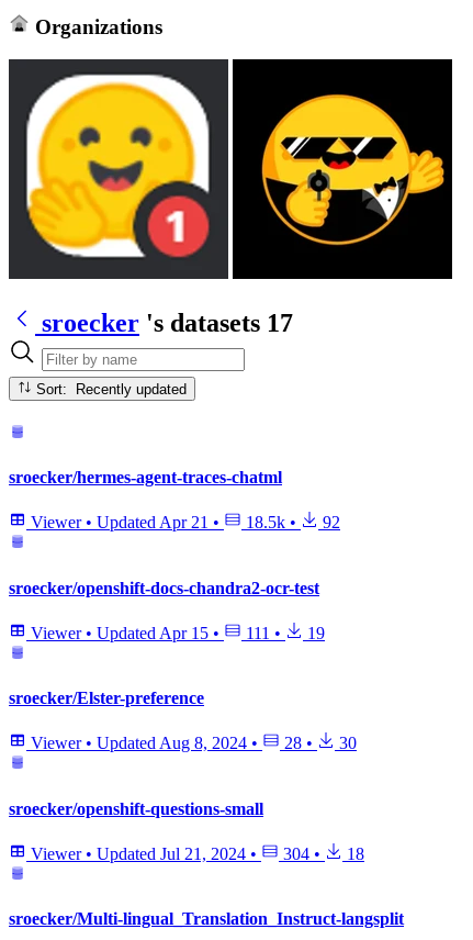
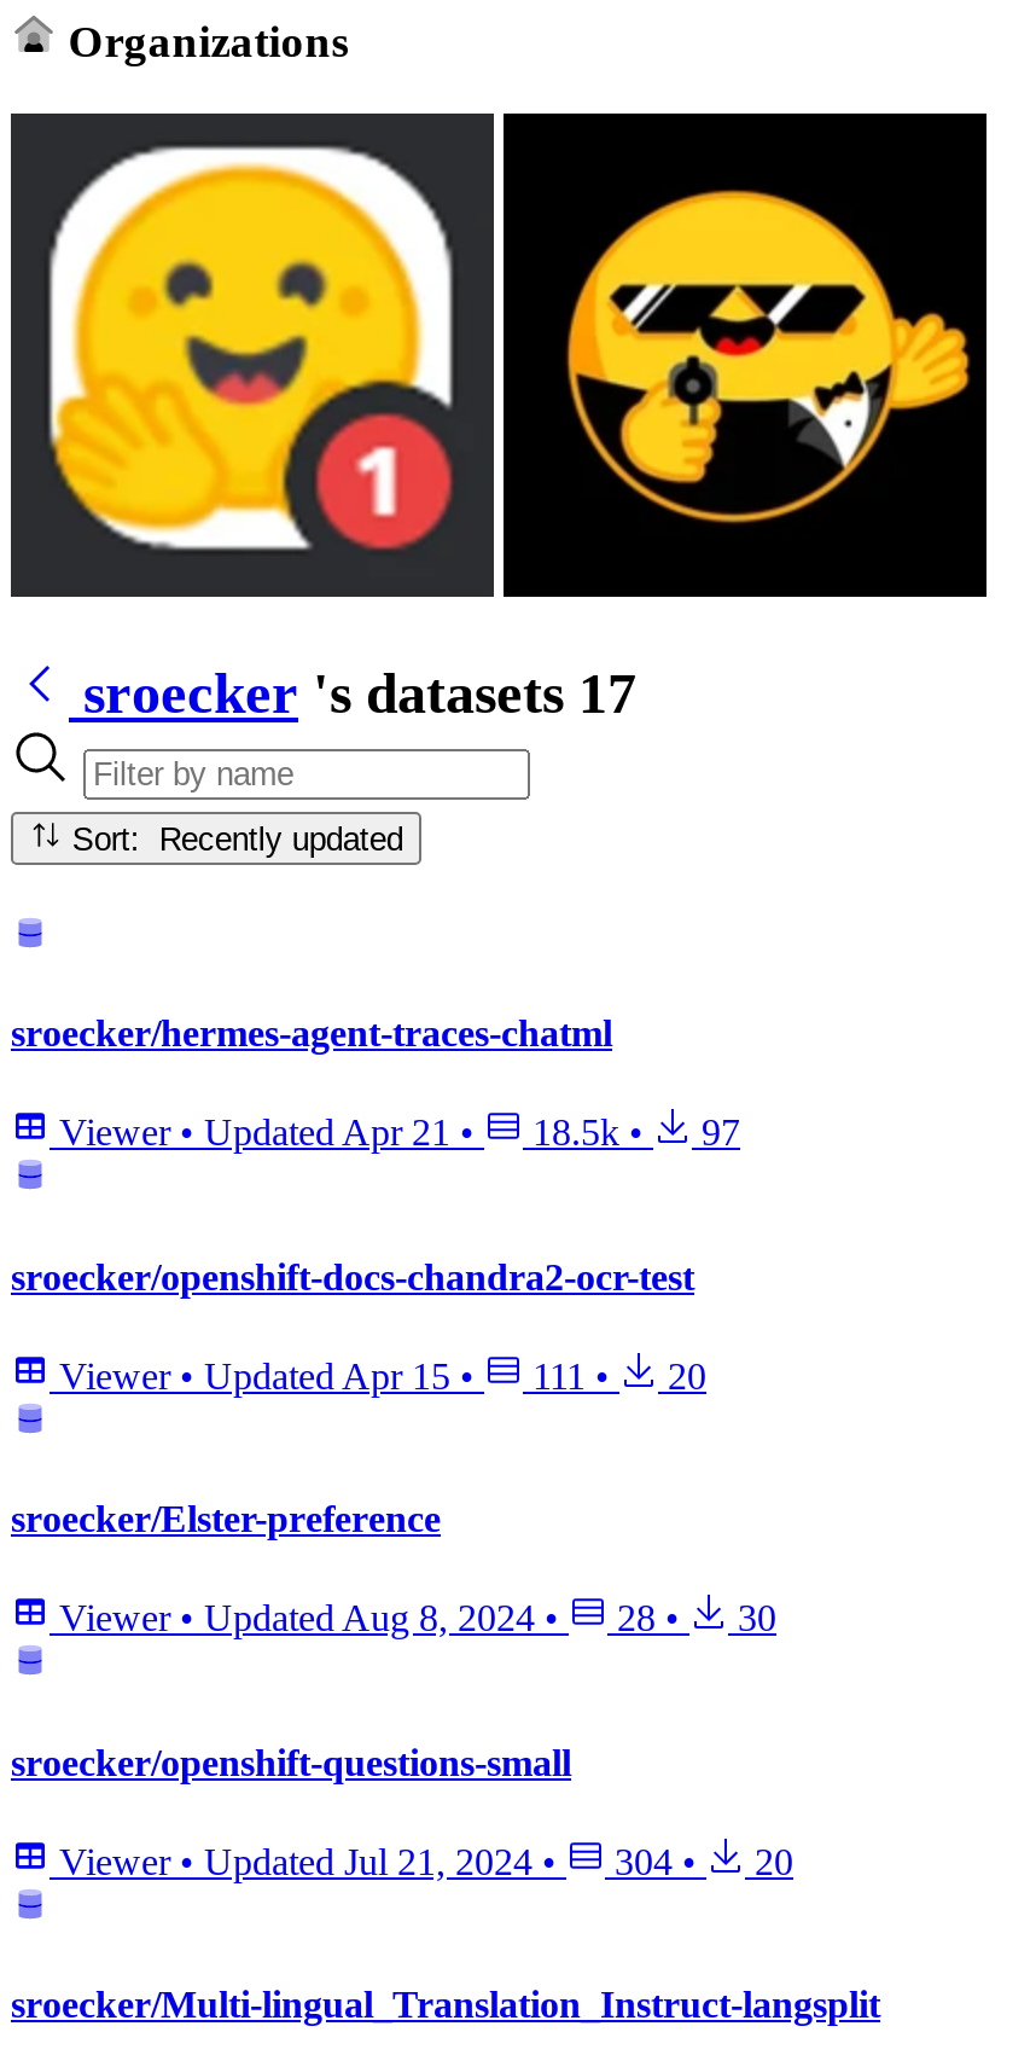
[26,513,340,532] Viewer • Updated Apr 21 • 18.5k • 92 -> [50,1112,740,1153] Viewer • Updated Apr 21 • 18.5k • 97
[26,624,325,642] Viewer • Updated Apr 15 • 111 • 19 -> [50,1355,706,1396] Viewer • Updated Apr 15 • 111 • 20
[26,844,364,863] Viewer • Updated Jul 21, 2024 • 304 • 18 -> [50,1841,793,1882] Viewer • Updated Jul 21, 2024 • 304 • 20

